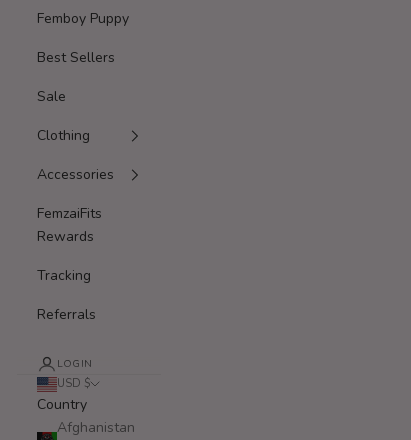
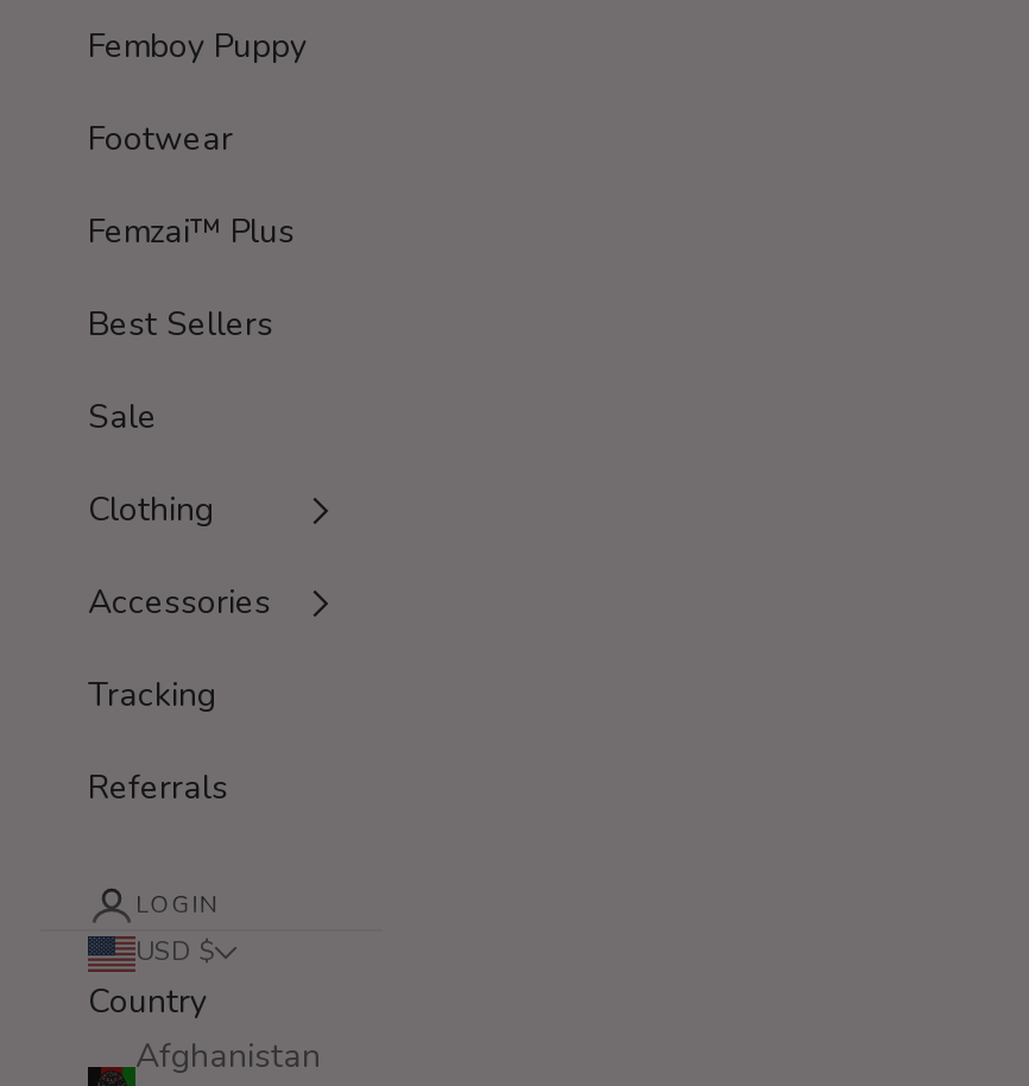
none -> [88,116,295,254] Footwear | Femzai™ Plus
moved [37,48,115,184] -> [88,302,273,625]: Best Sellers | Sale | Clothing | Accessories
[37,204,102,246] FemzaiFits | Rewards -> none

